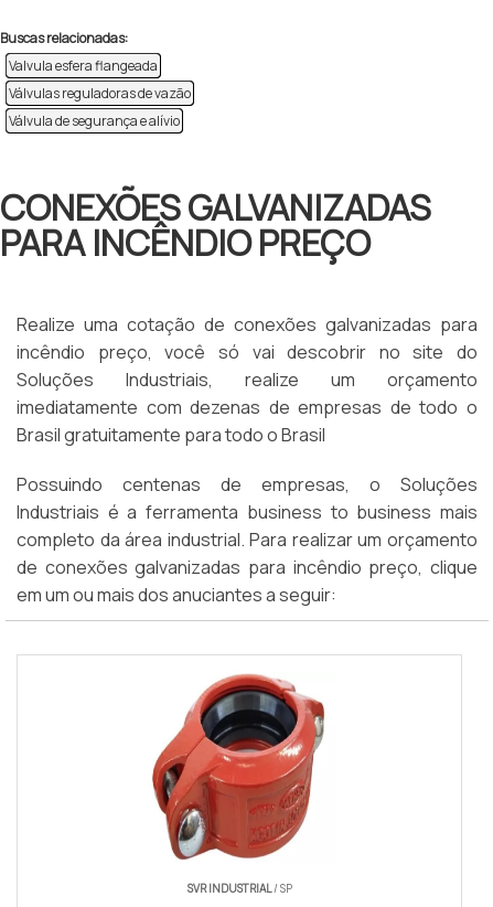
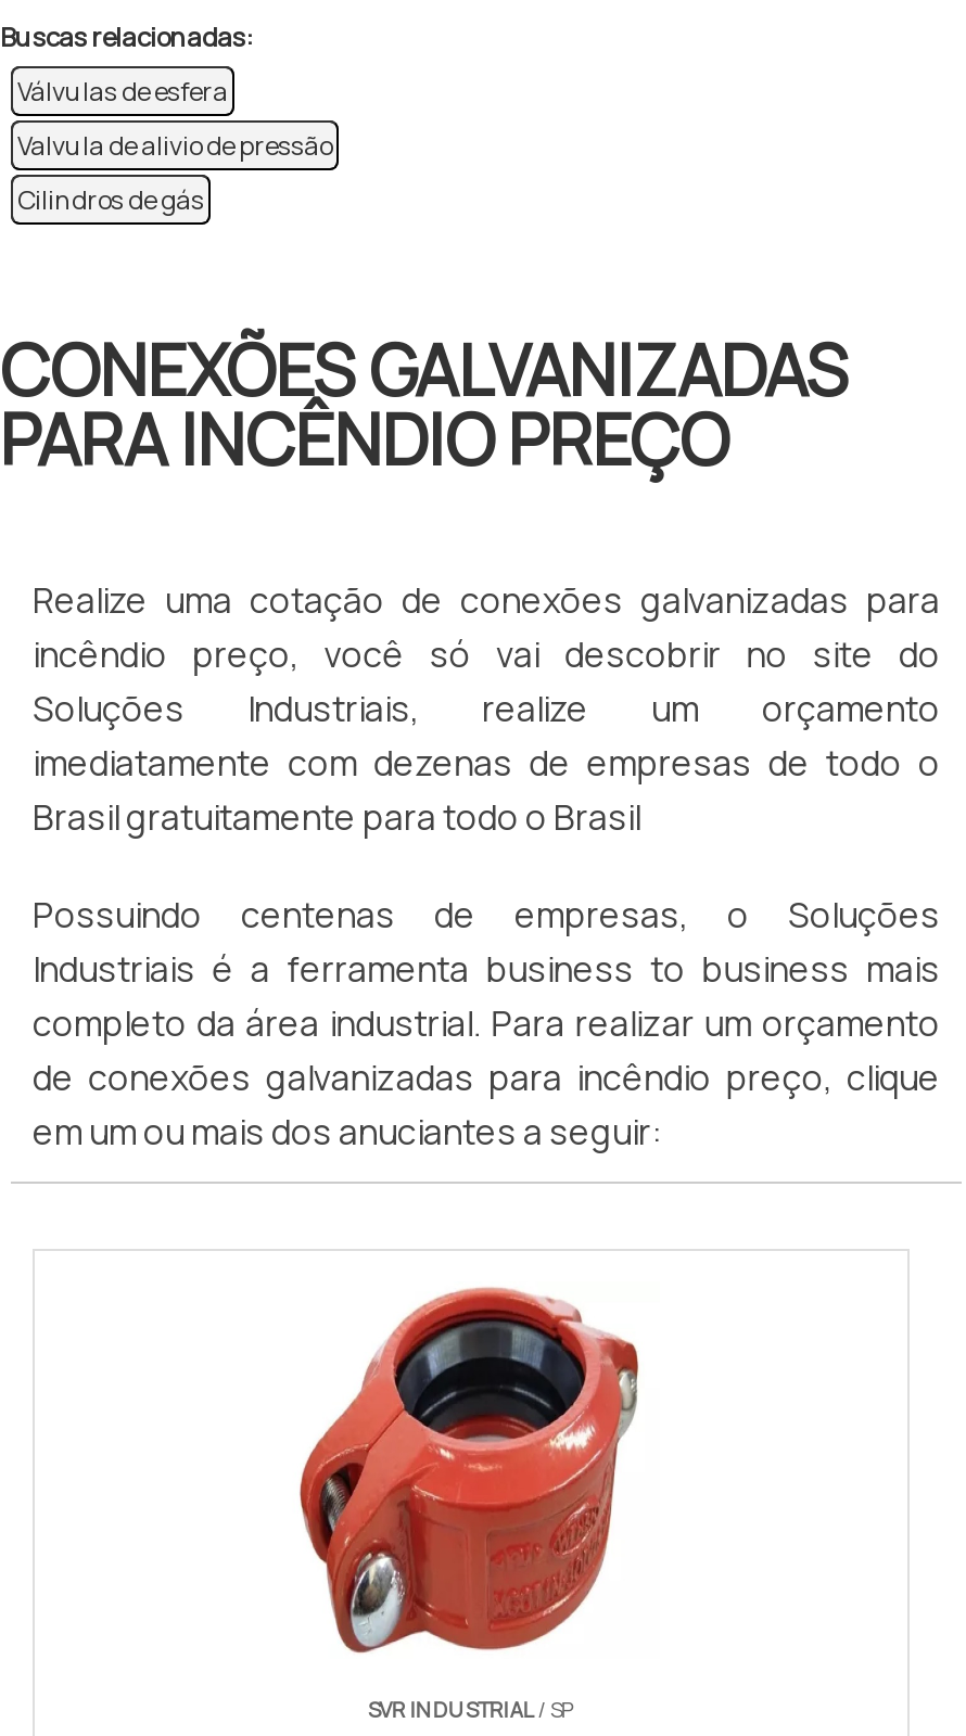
[9,56,158,75] Valvula esfera flangeada -> [17,73,228,110] Válvulas de esfera
[9,84,191,103] Válvulas reguladoras de vazão -> [17,127,332,164] Valvula de alivio de pressão
[9,111,180,130] Válvula de segurança e alívio -> [17,181,204,218] Cilindros de gás

